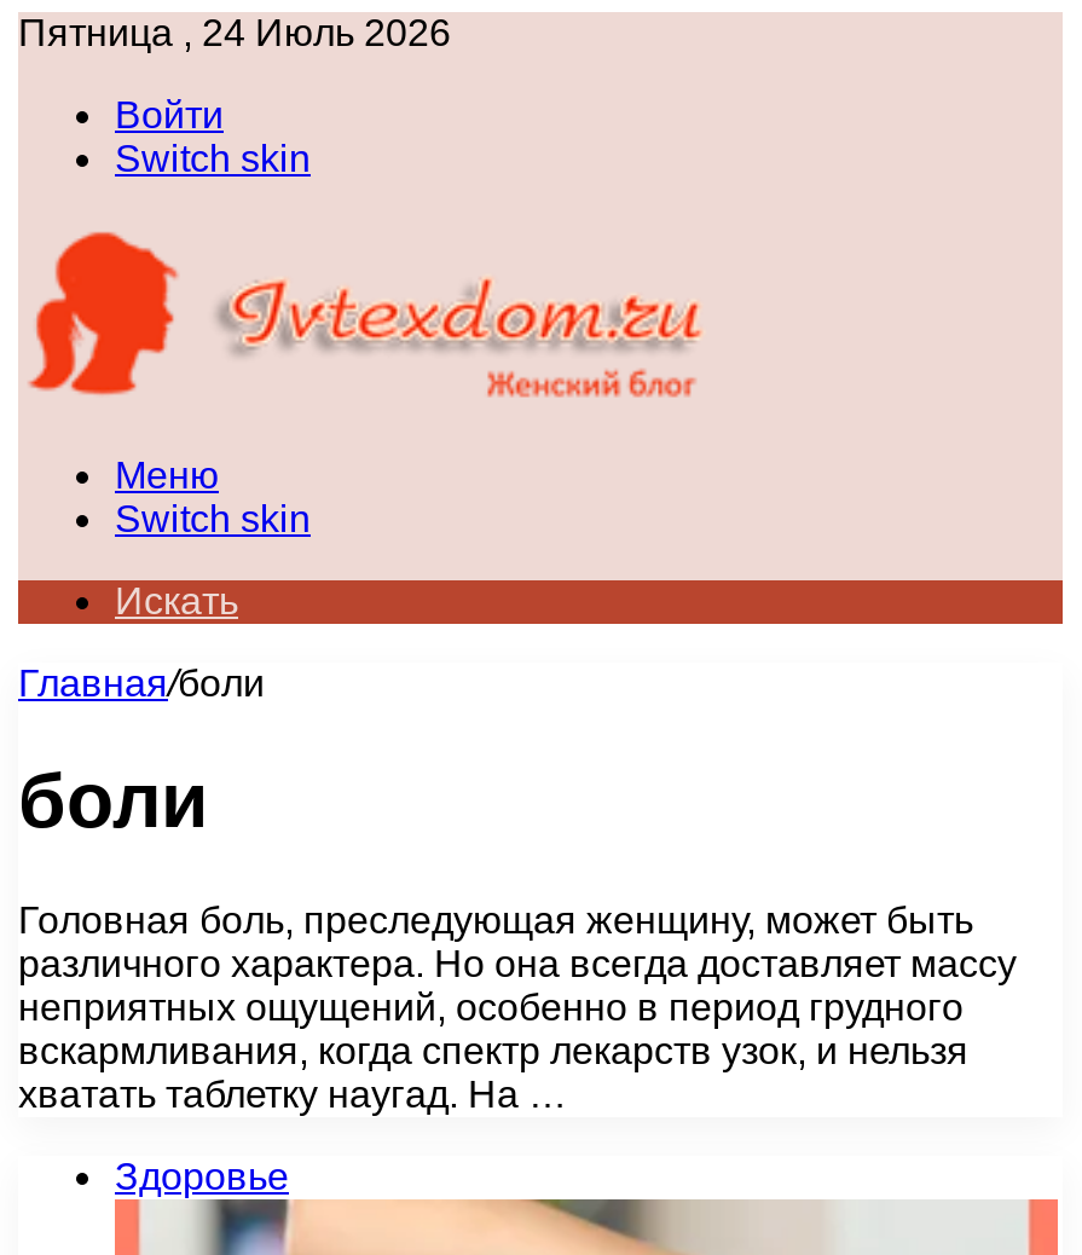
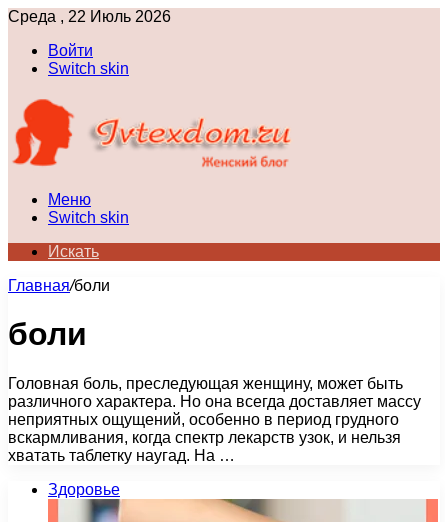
[18,12,451,53] Пятница , 24 Июль 2026 -> [8,8,171,25] Среда , 22 Июль 2026

